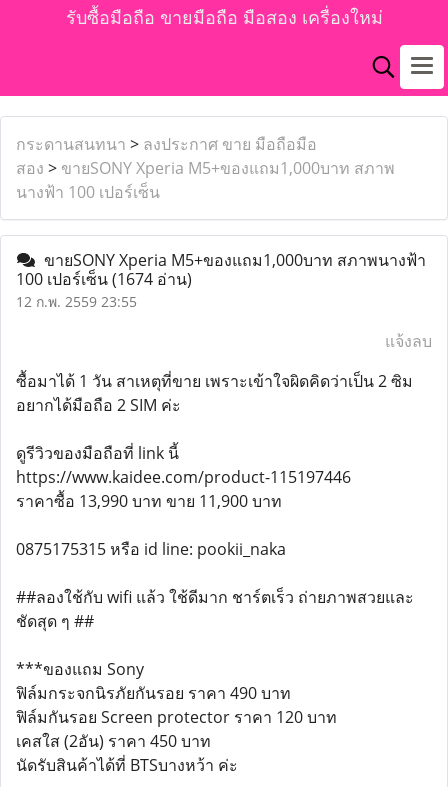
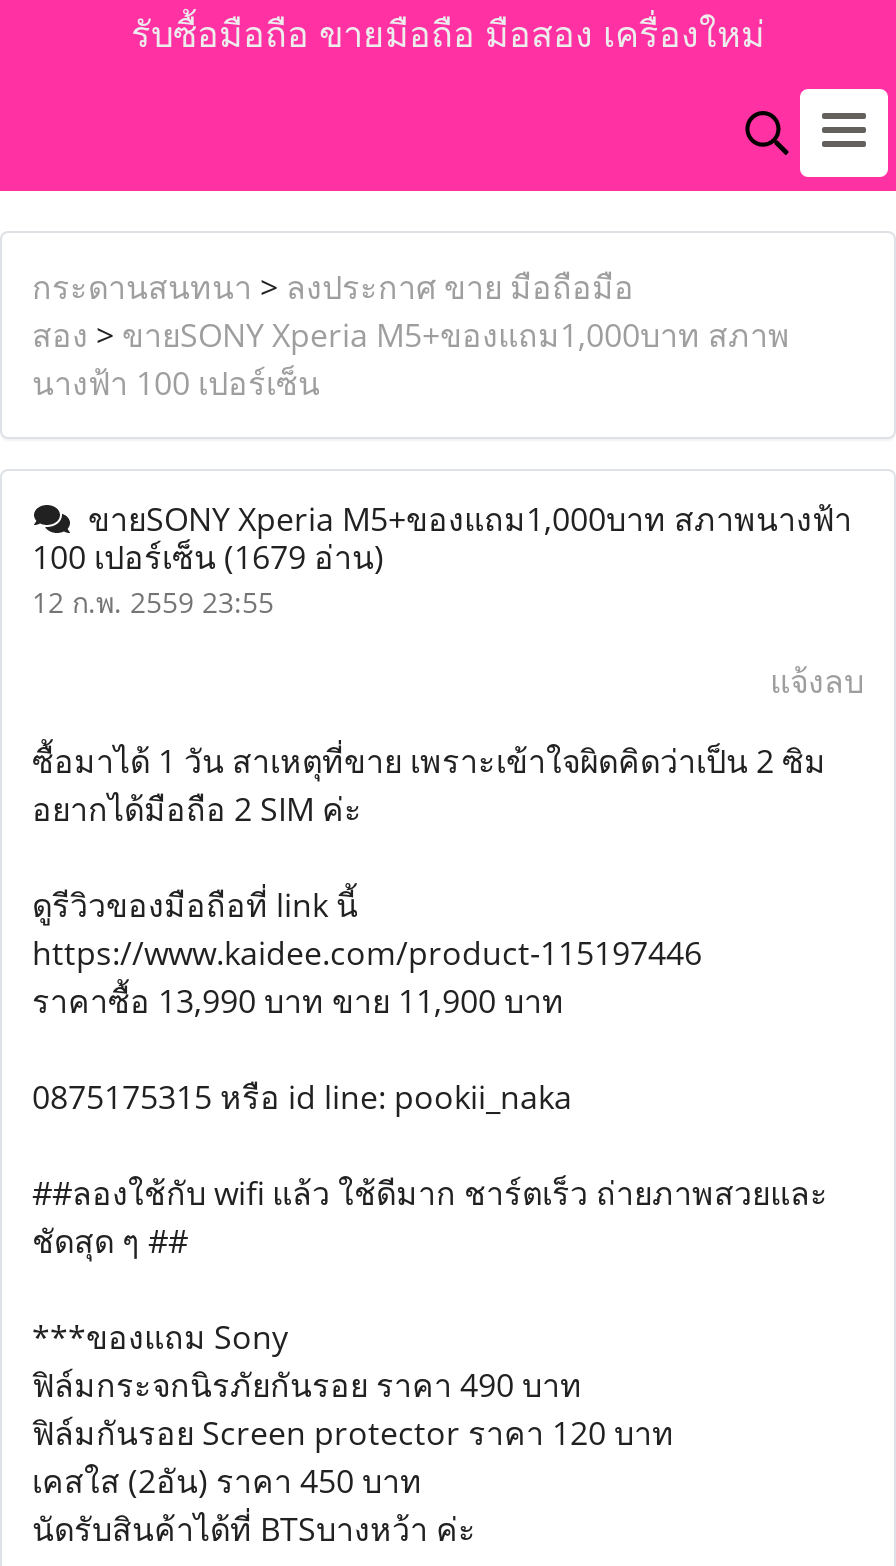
[16,268,192,290] 100 เปอร์เซ็น(1674 อ่าน) -> [32,535,384,579] 100 เปอร์เซ็น(1679 อ่าน)

